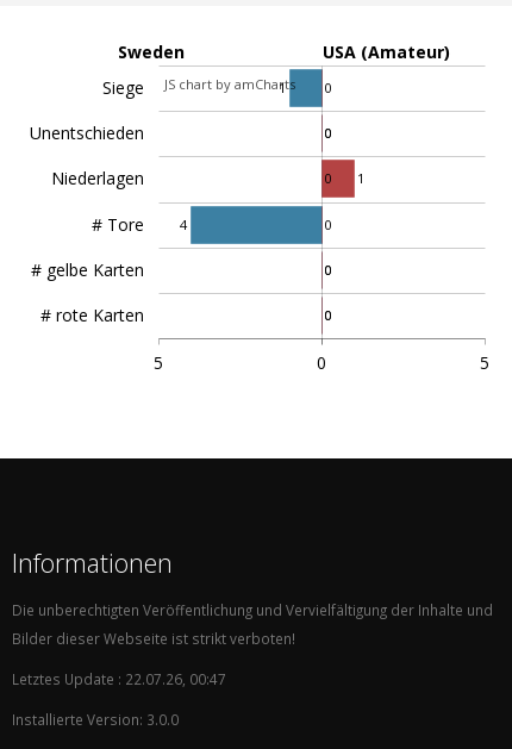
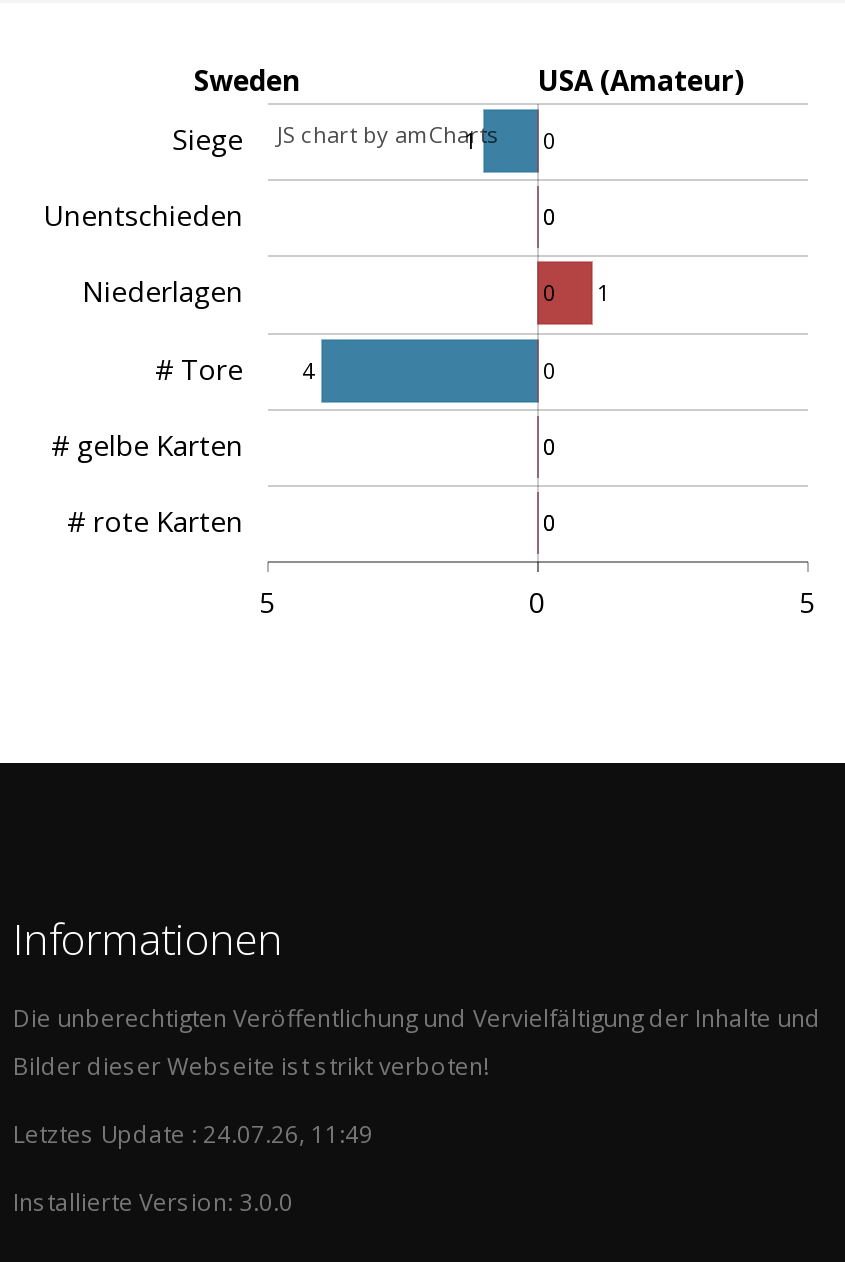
[12,669,226,688] Letztes Update : 22.07.26, 00:47 -> [13,1117,373,1149] Letztes Update : 24.07.26, 11:49

